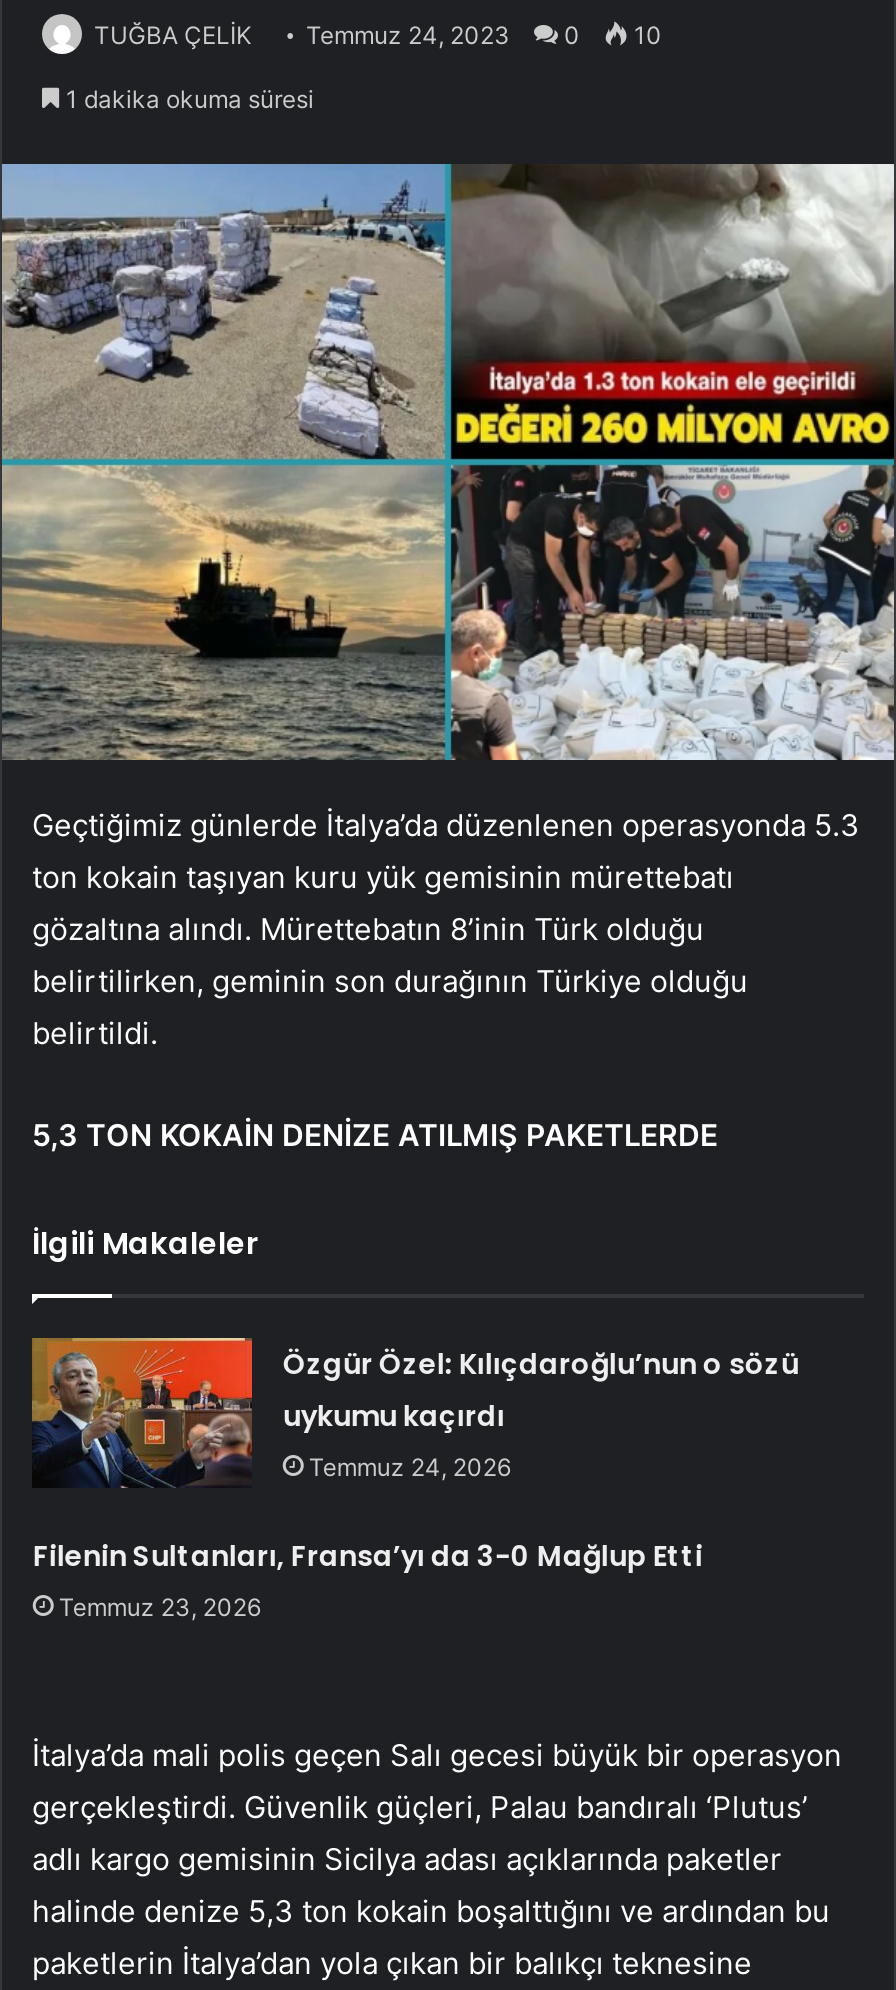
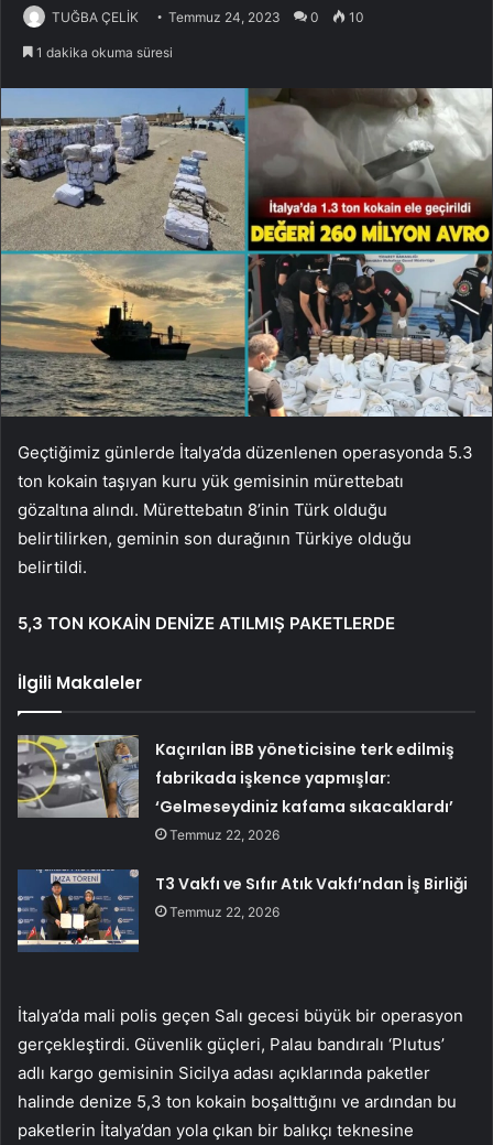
[32,1336,799,1486] [image] | Özgür Özel: Kılıçdaroğlu’nun o sözü | uykumu kaçırdı | Temmuz 24, 2026 -> [17,734,455,843] [image] | Kaçırılan İBB yöneticisine terk edilmiş | fabrikada işkence yapmışlar: | ‘Gelmeseydiniz kafama sıkacaklardı’ | Temmuz 22, 2026
[33,1535,703,1621] Filenin Sultanları, Fransa’yı da 3-0 Mağlup Etti | Temmuz 23, 2026 -> [155,872,468,920] T3 Vakfı ve Sıfır Atık Vakfı’ndan İş Birliği | Temmuz 22, 2026

